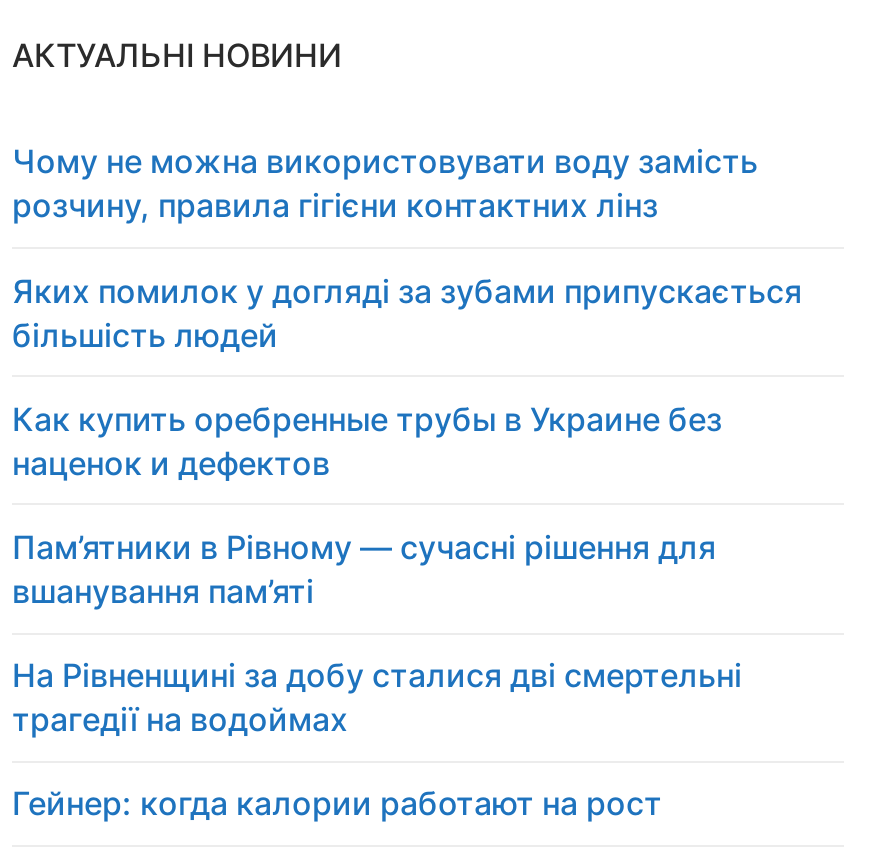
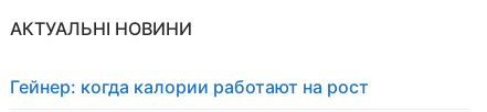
[12,142,802,740] Чому не можна використовувати воду замість | розчину, правила гігієни контактних лінз | Яких помилок у догляді за зубами припускається | більшість людей | Как купить оребренные трубы в Украине без | наценок и дефектов | Пам’ятники в Рівному — сучасні рішення для | вшанування пам’яті | На Рівненщині за добу сталися дві смертельні | трагедії на водоймах -> none

